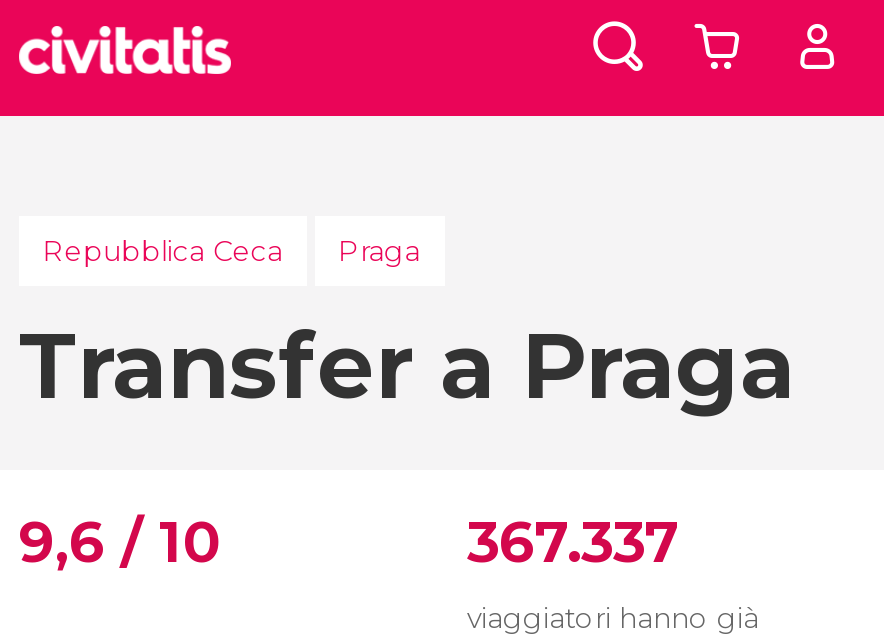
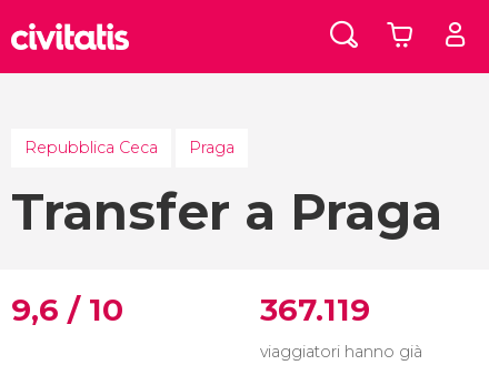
[467,508,679,576] 367.337 -> [260,291,370,329] 367.119

